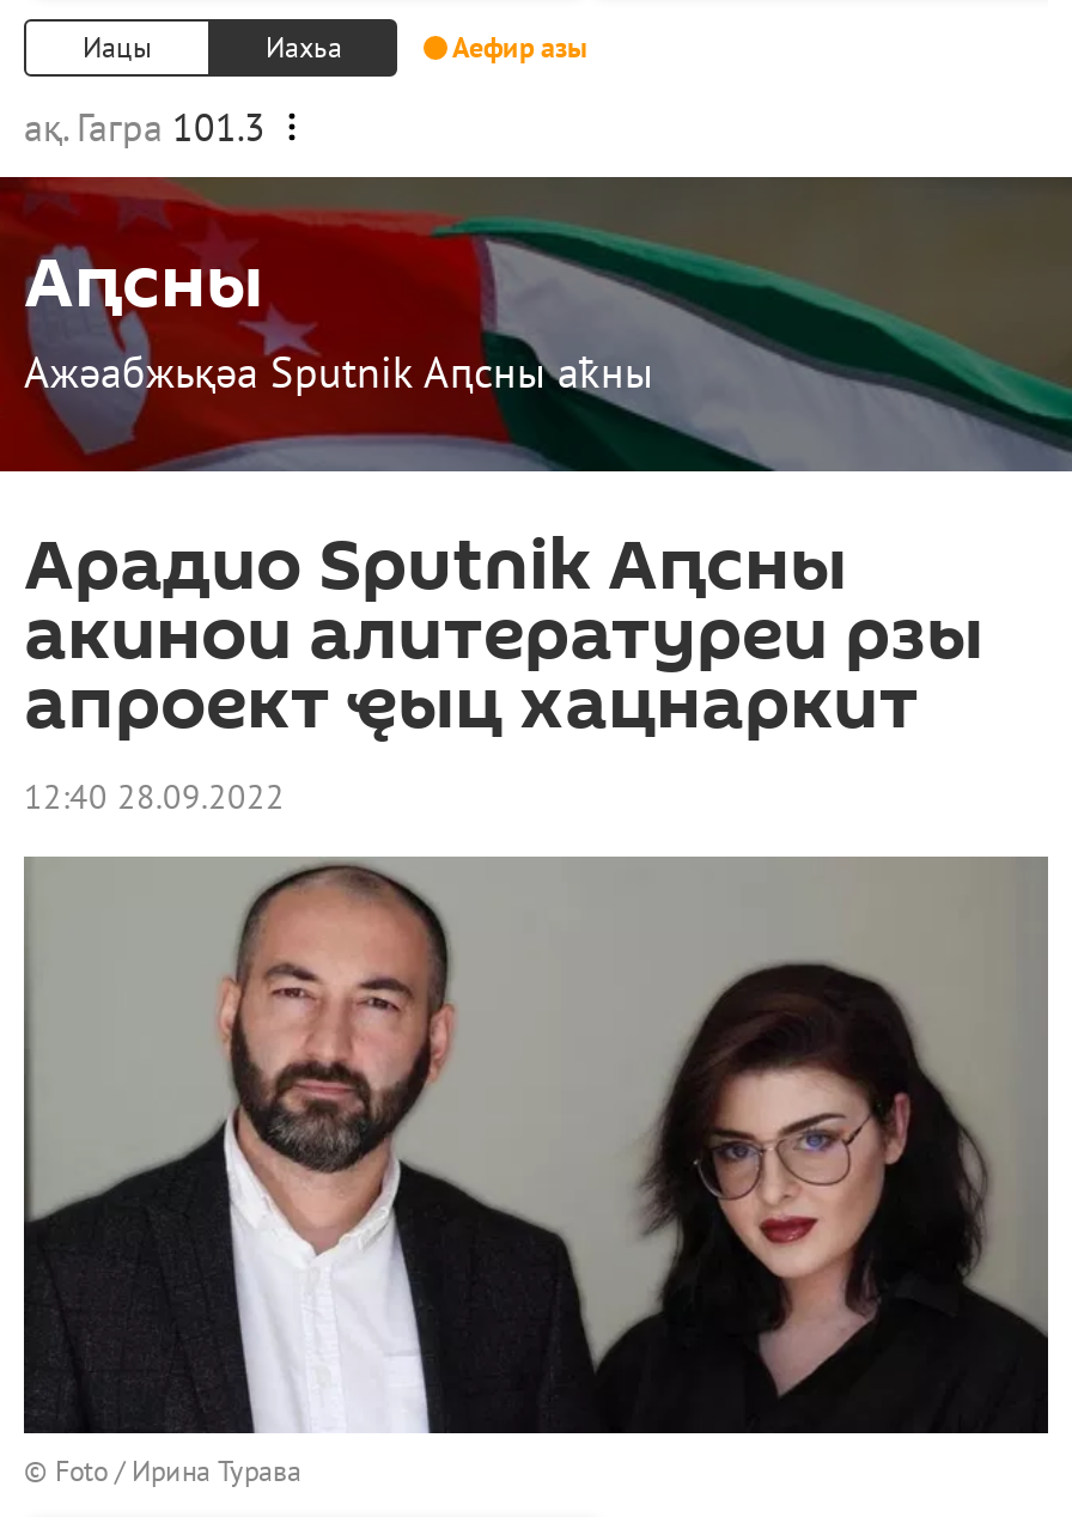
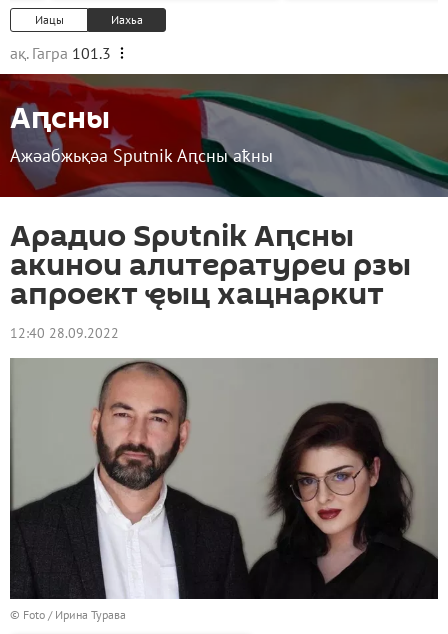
[452,29,586,65] Аефир азы -> none

